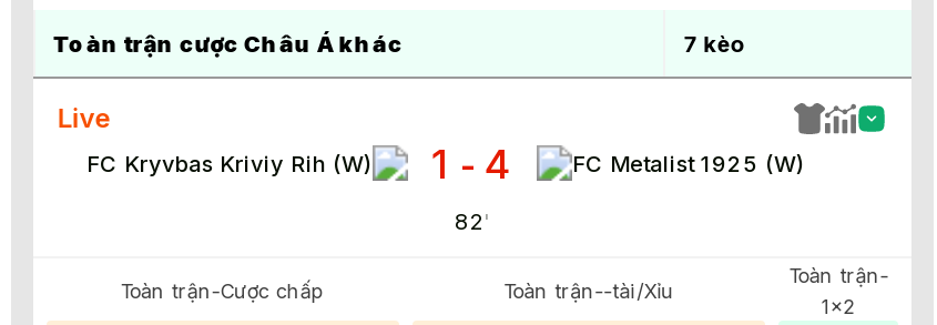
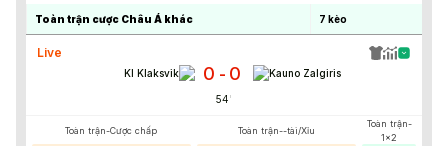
[86,140,805,186] FC Kryvbas Kriviy Rih (W) | 1 - 4 | FC Metalist 1925 (W) -> [124,62,341,83] KI Klaksvik | 0 - 0 | Kauno Zalgiris
[455,206,490,233] 82' -> [216,92,232,104] 54'

